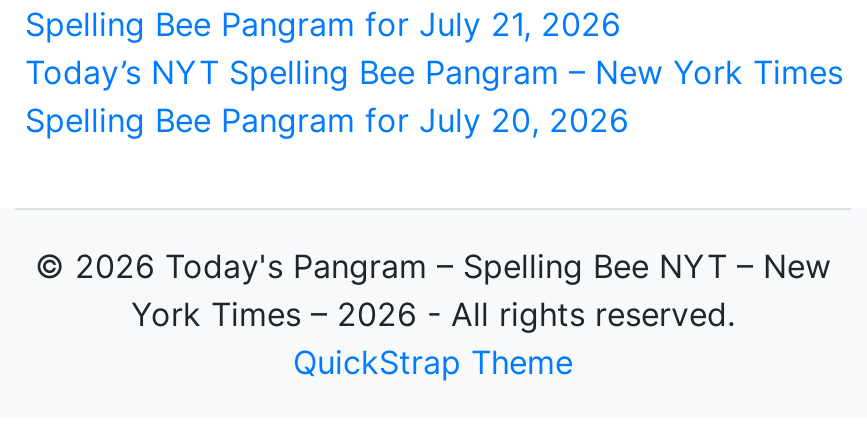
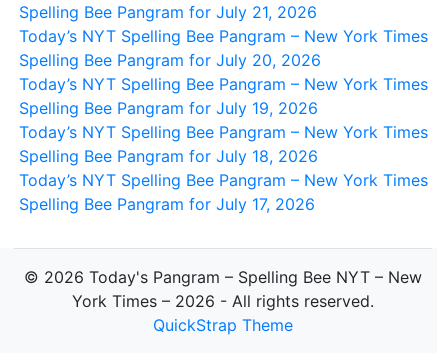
none -> [19,74,428,214] Today’s NYT Spelling Bee Pangram – New York Times | Spelling Bee Pangram for July 19, 2026 | Today’s NYT Spelling Bee Pangram – New York Times | Spelling Bee Pangram for July 18, 2026 | Today’s NYT Spelling Bee Pangram – New York Times | Spelling Bee Pangram for July 17, 2026

